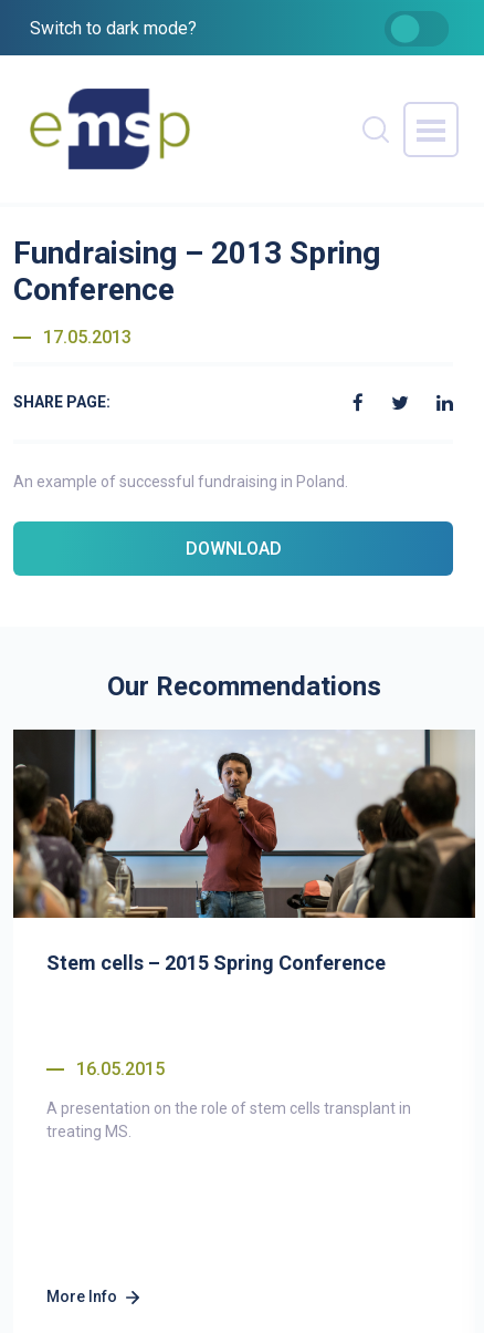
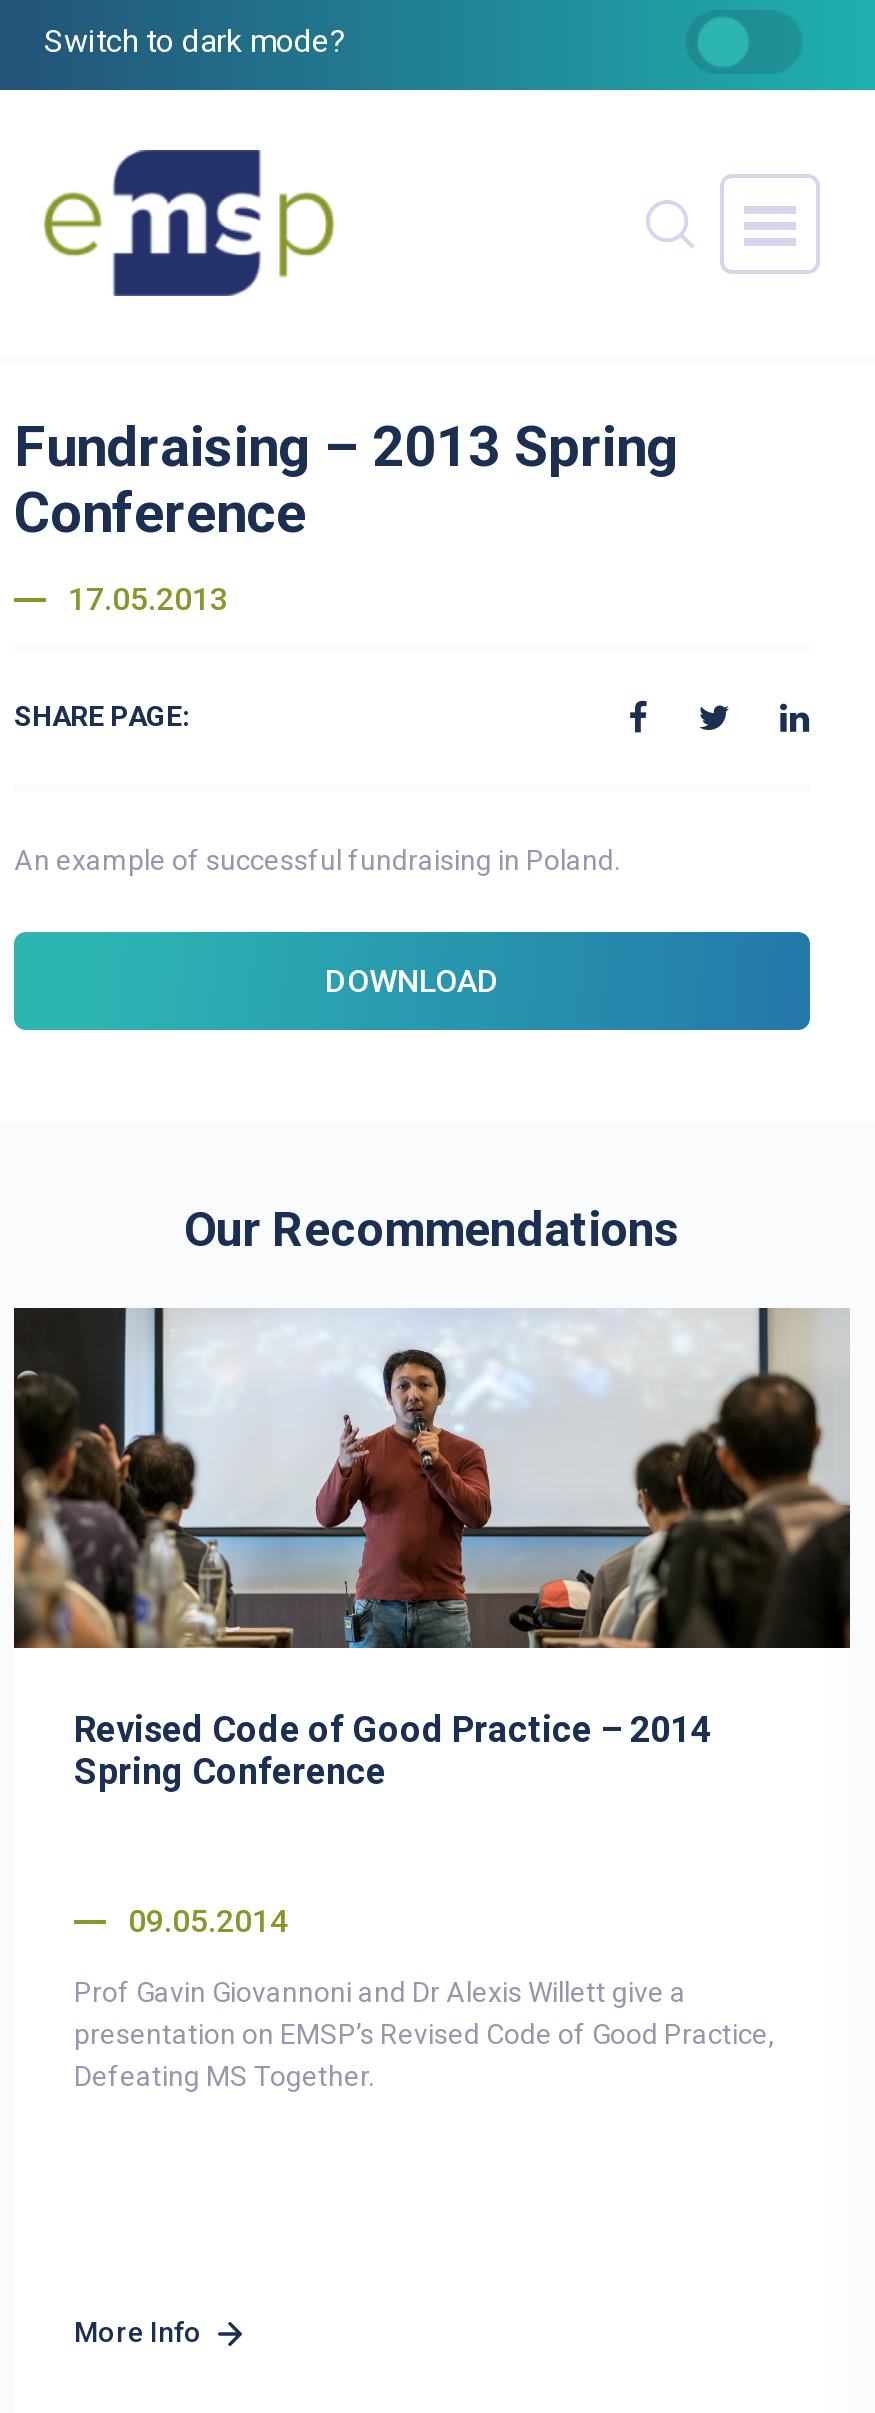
[46,951,386,974] Stem cells – 2015 Spring Conference -> [74,1708,710,1792] Revised Code of Good Practice – 2014 | Spring Conference
[76,1058,165,1079] 16.05.2015 -> [128,1902,288,1940] 09.05.2014
[46,1099,411,1140] A presentation on the role of stem cells transplant in | treating MS. -> [74,1976,774,2092] Prof Gavin Giovannoni and Dr Alexis Willett give a | presentation on EMSP’s Revised Code of Good Practice, | Defeating MS Together.

